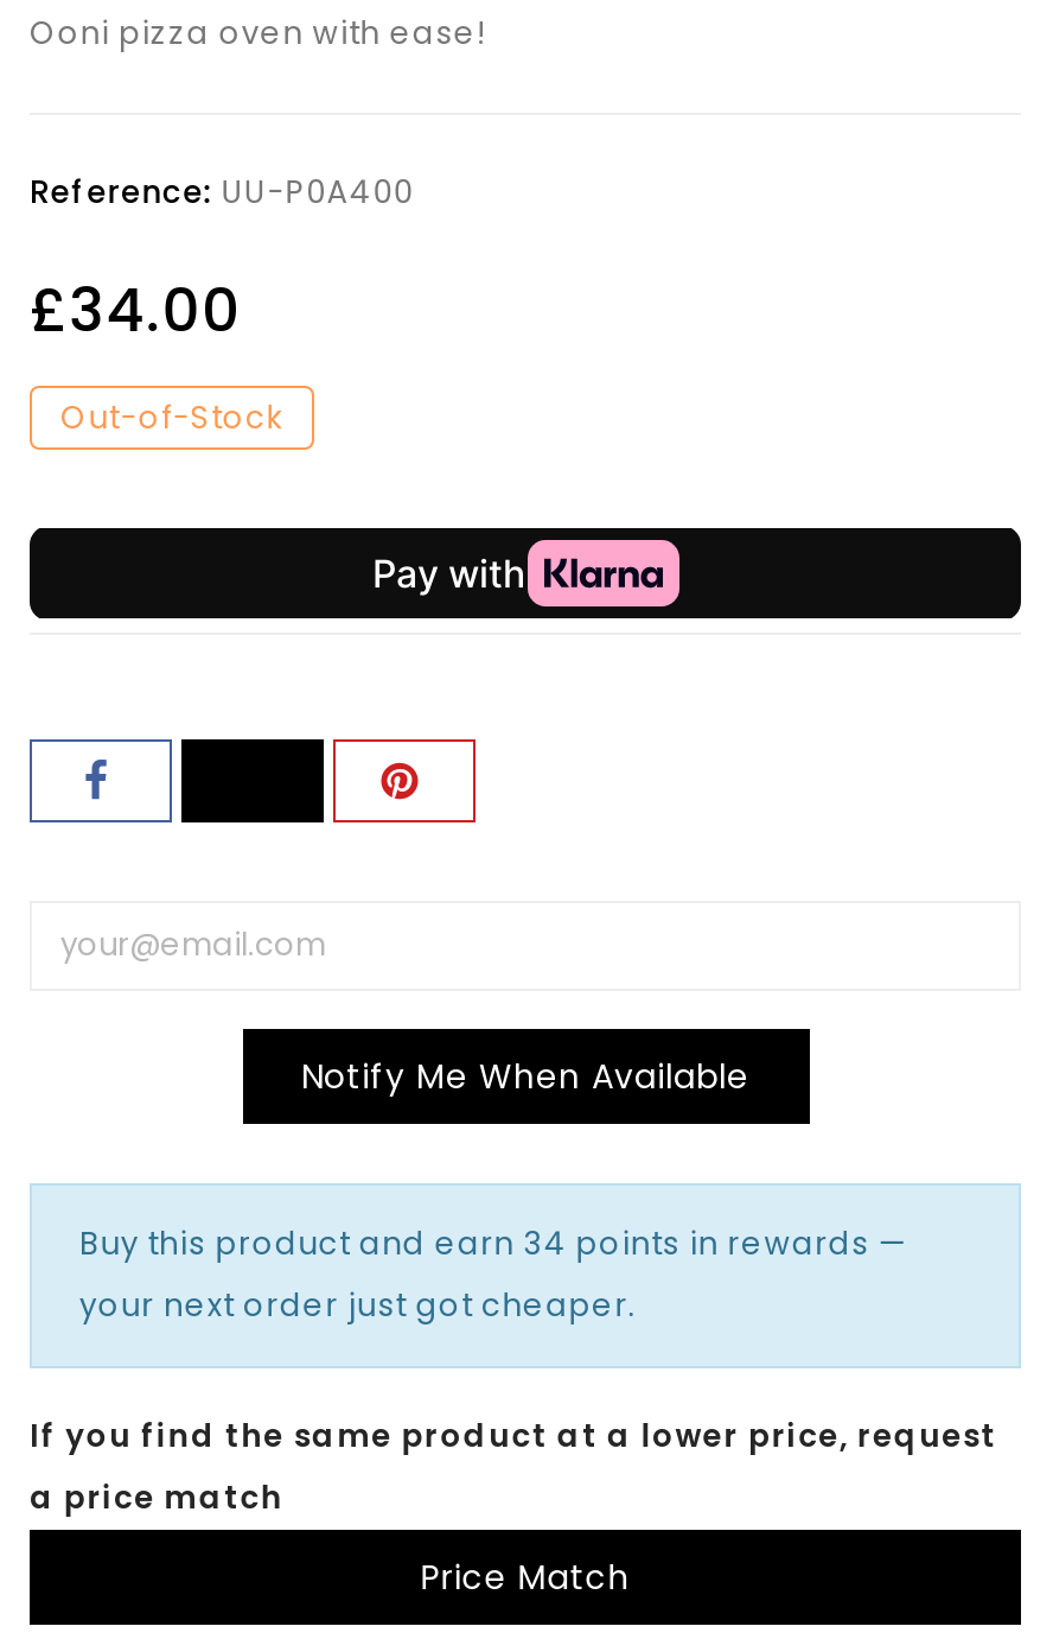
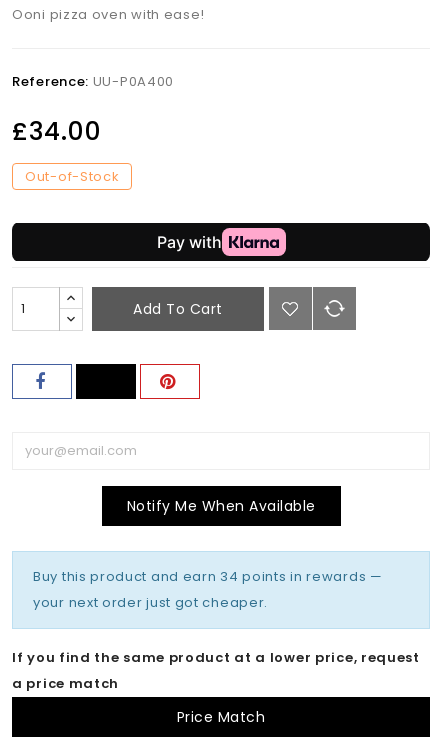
none -> [133,299,222,319] Add To Cart

